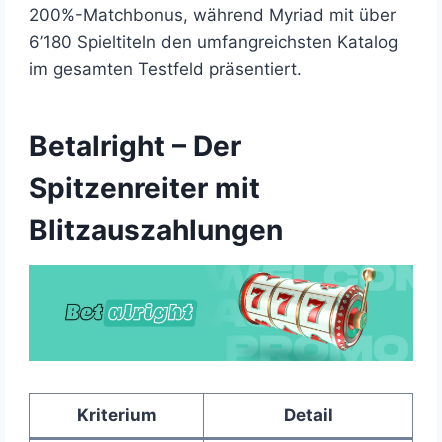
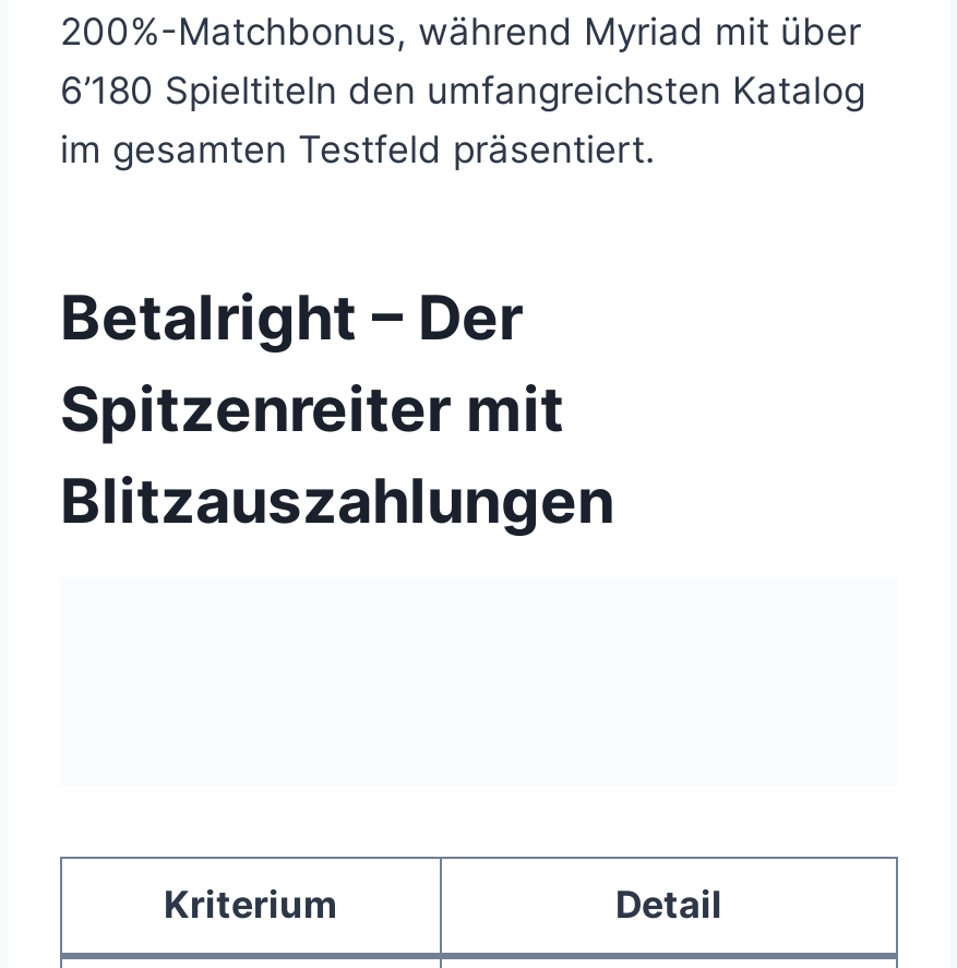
[28,264,414,362] [image] -> none

